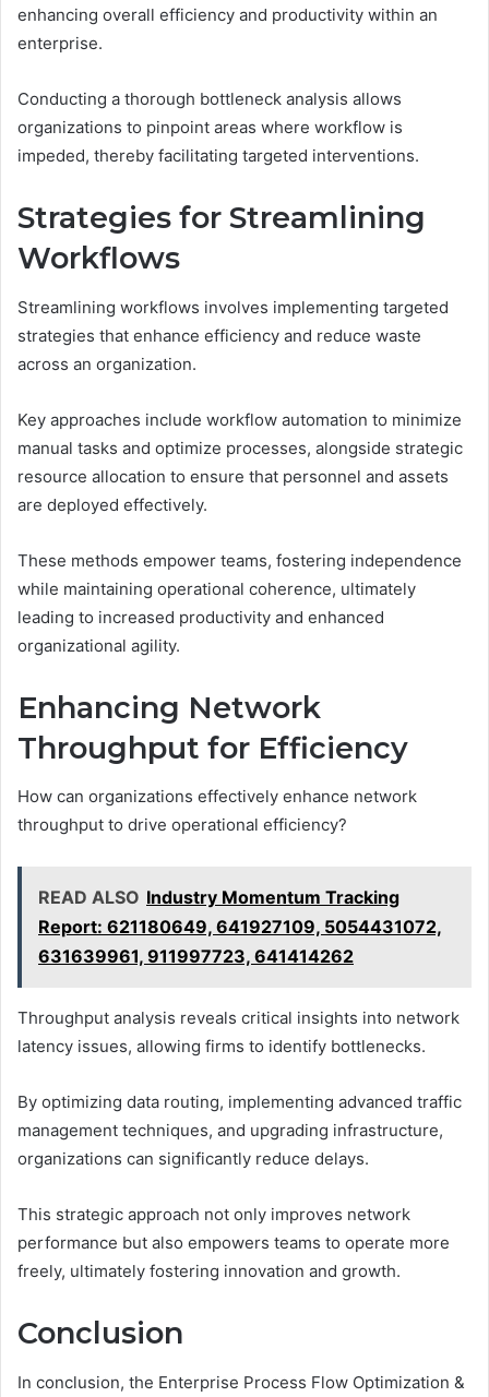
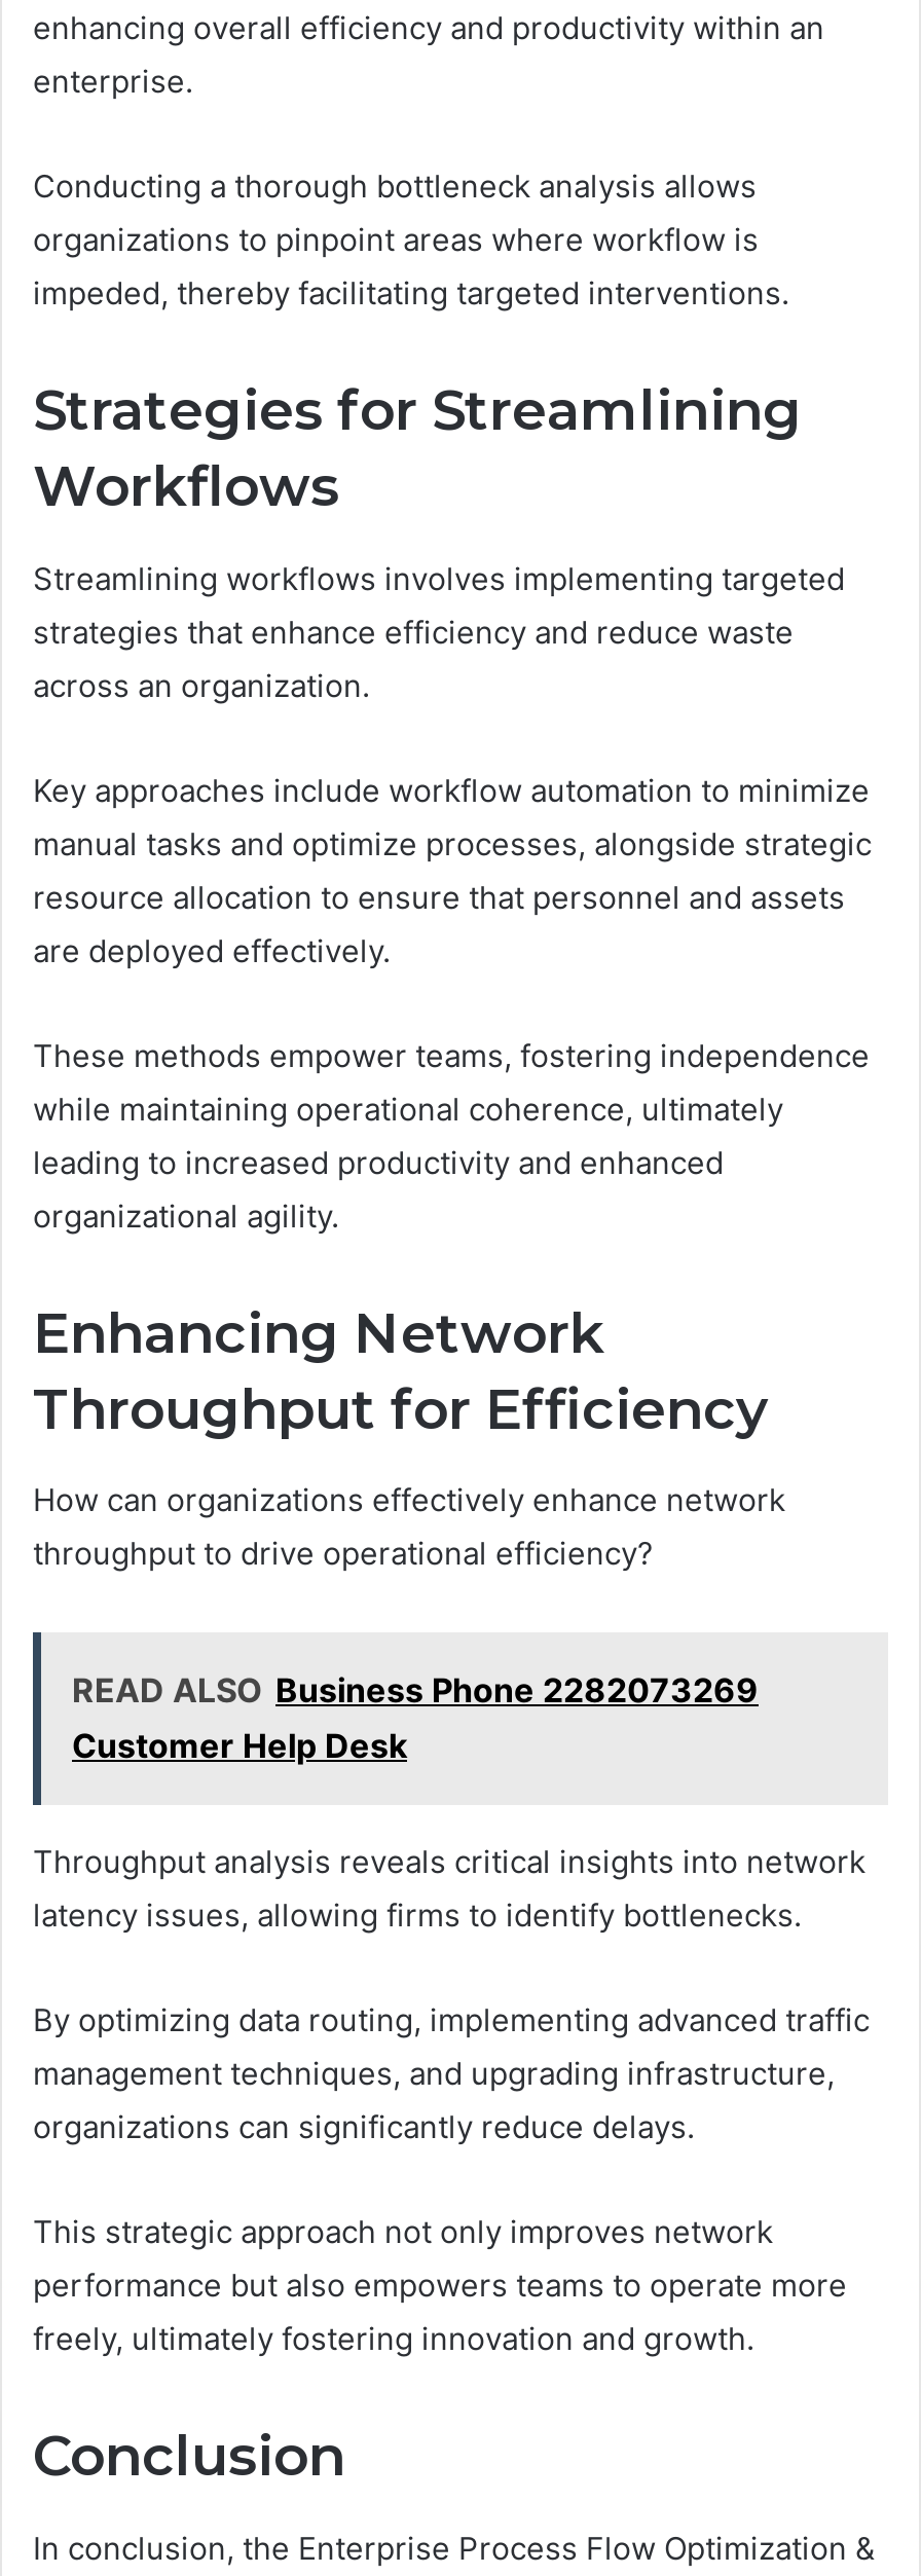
[38,886,442,967] READ ALSO Industry Momentum Tracking | Report: 621180649, 641927109, 5054431072, | 631639961, 911997723, 641414262 -> [72,1670,759,1766] READ ALSO Business Phone 2282073269 | Customer Help Desk

